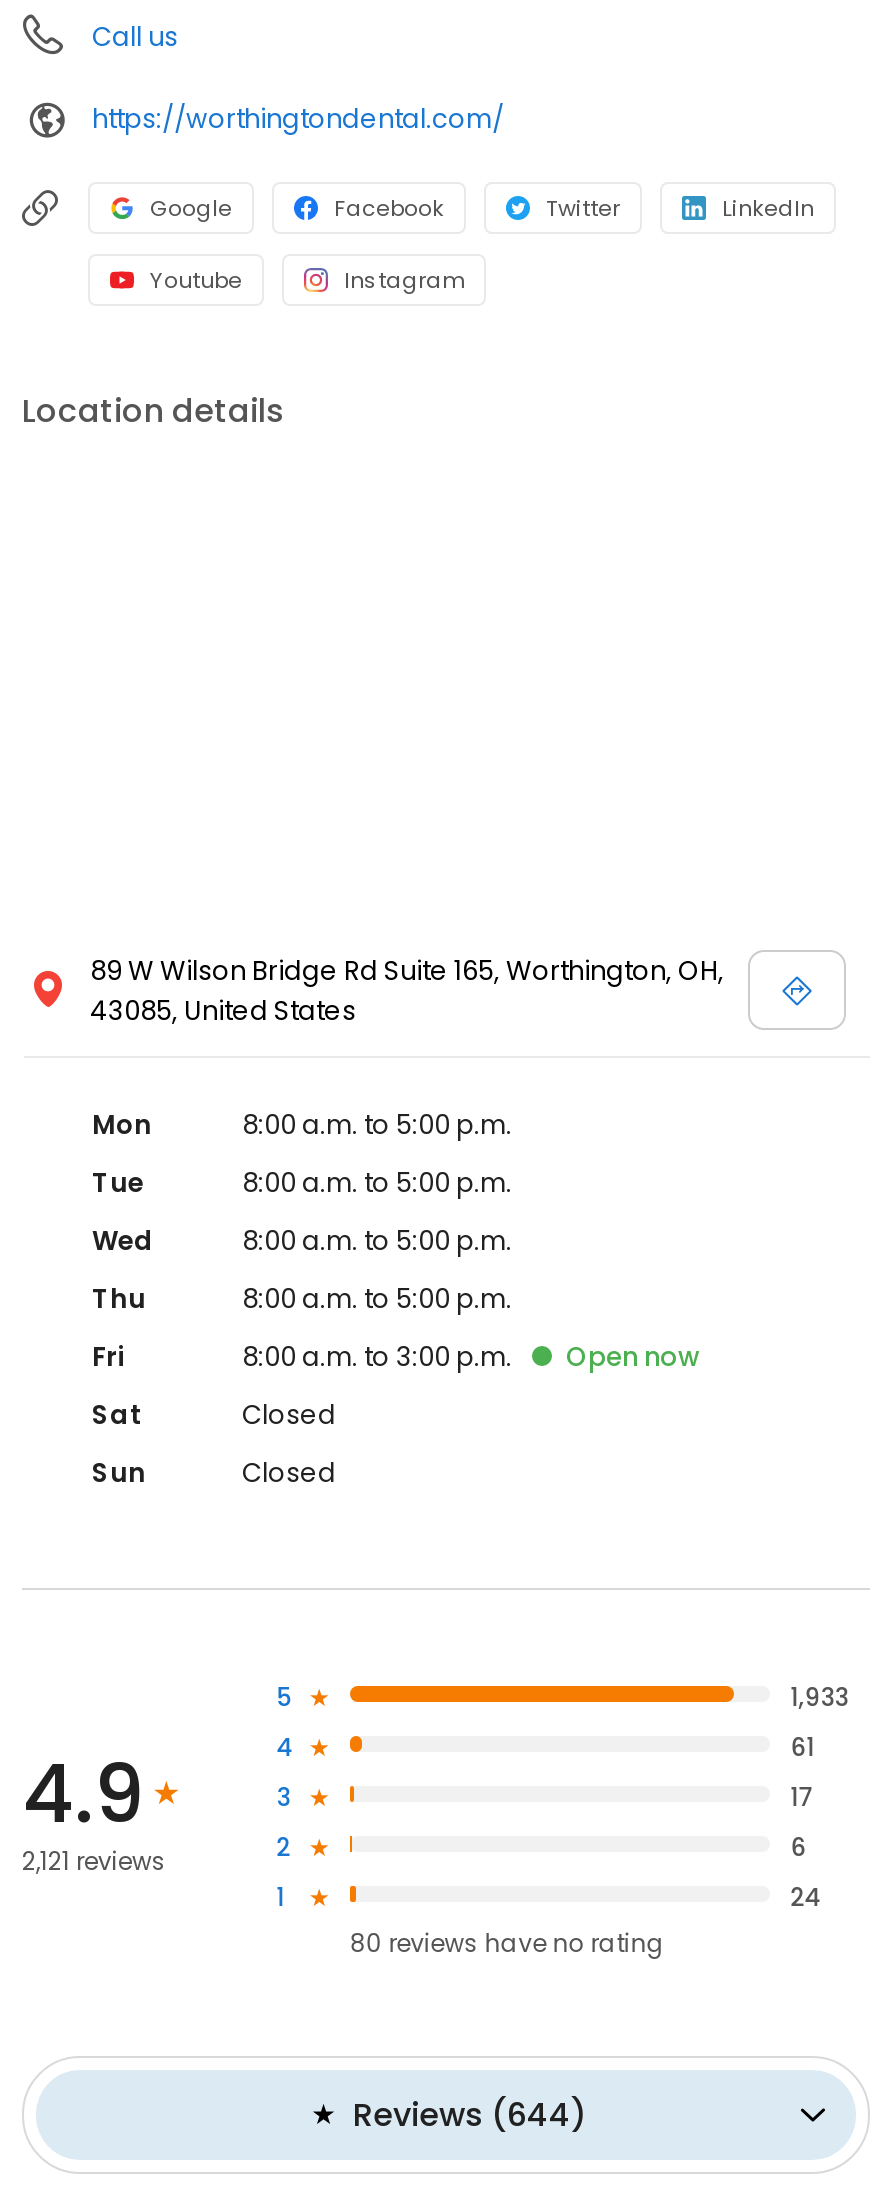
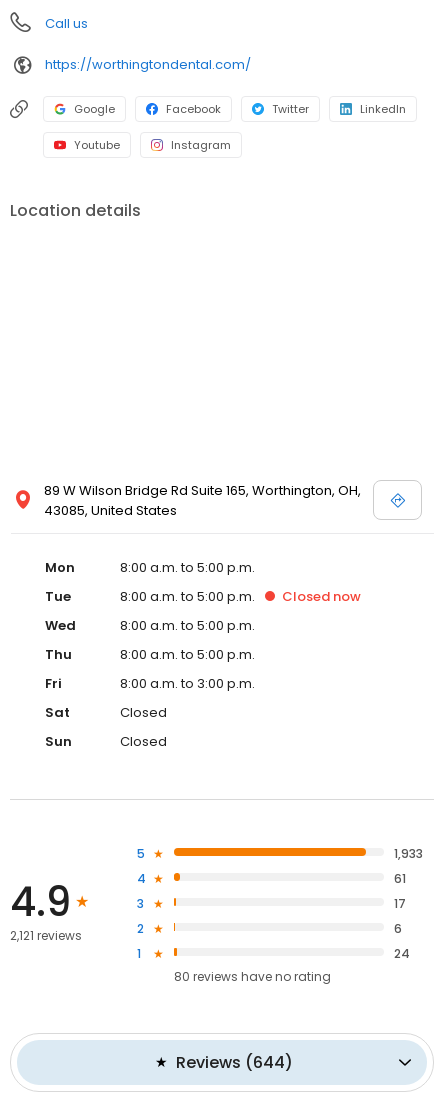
none -> [282,587,361,606] Closed now
[566,1338,700,1376] Open now -> none

